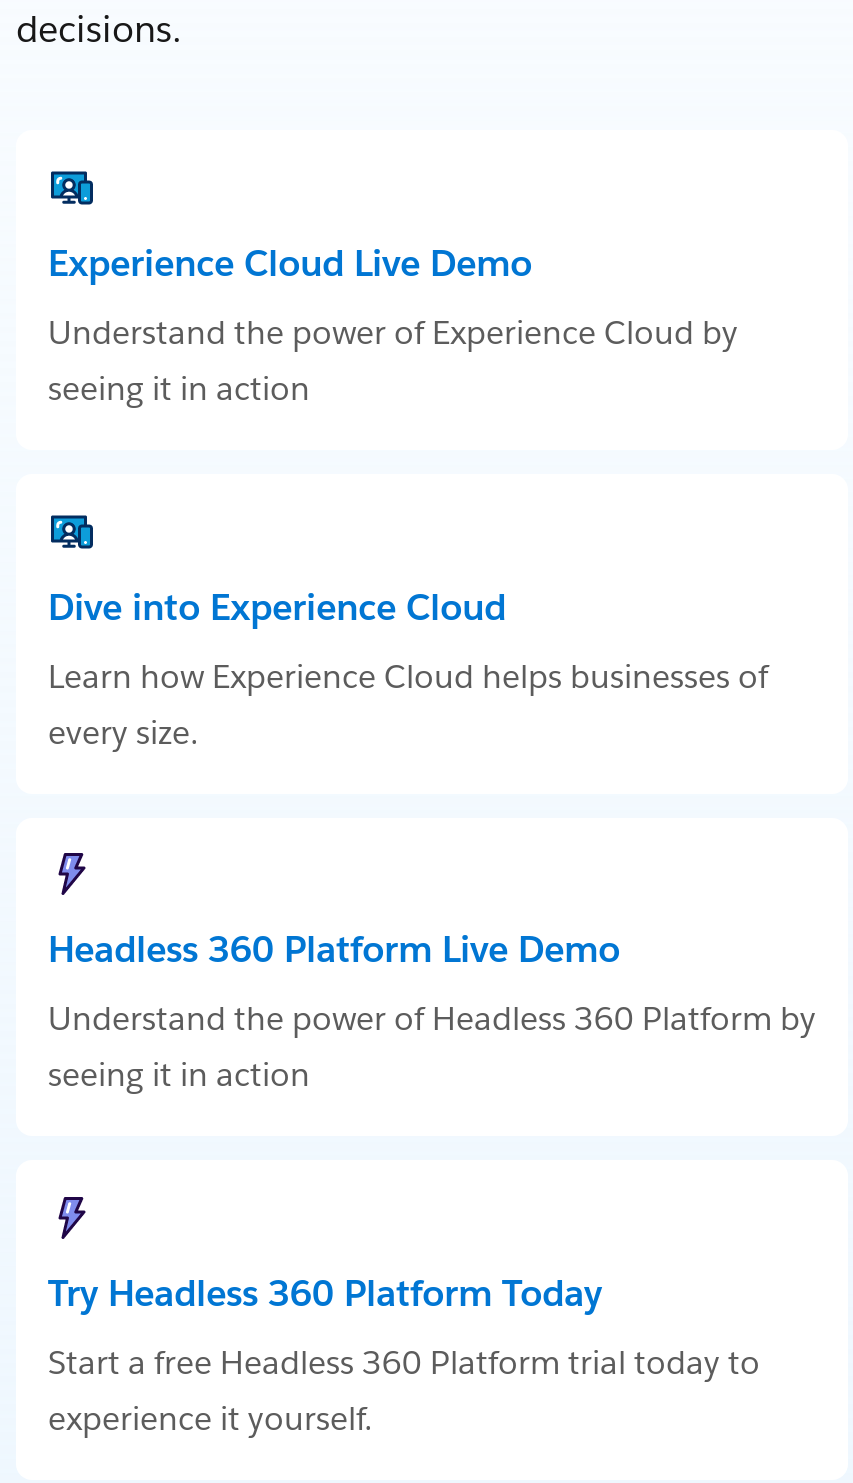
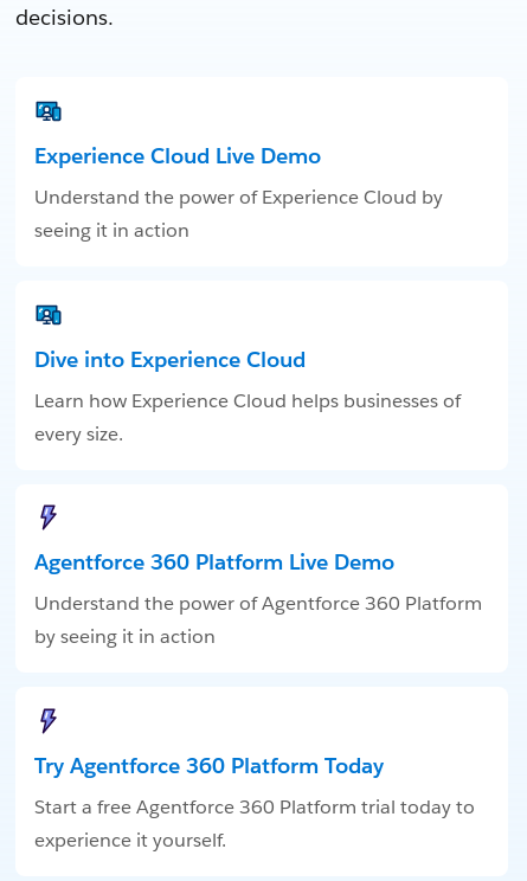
[48,927,620,973] Headless 360 Platform Live Demo -> [34,549,394,576] Agentforce 360 Platform Live Demo
[48,999,816,1097] Understand the power of Headless 360 Platform by | seeing it in action -> [34,591,482,650] Understand the power of Agentforce 360 Platform | by seeing it in action
[48,1271,602,1317] Try Headless 360 Platform Today -> [34,752,384,780] Try Agentforce 360 Platform Today
[48,1343,760,1385] Start a free Headless 360 Platform trial today to -> [34,795,475,820] Start a free Agentforce 360 Platform trial today to

